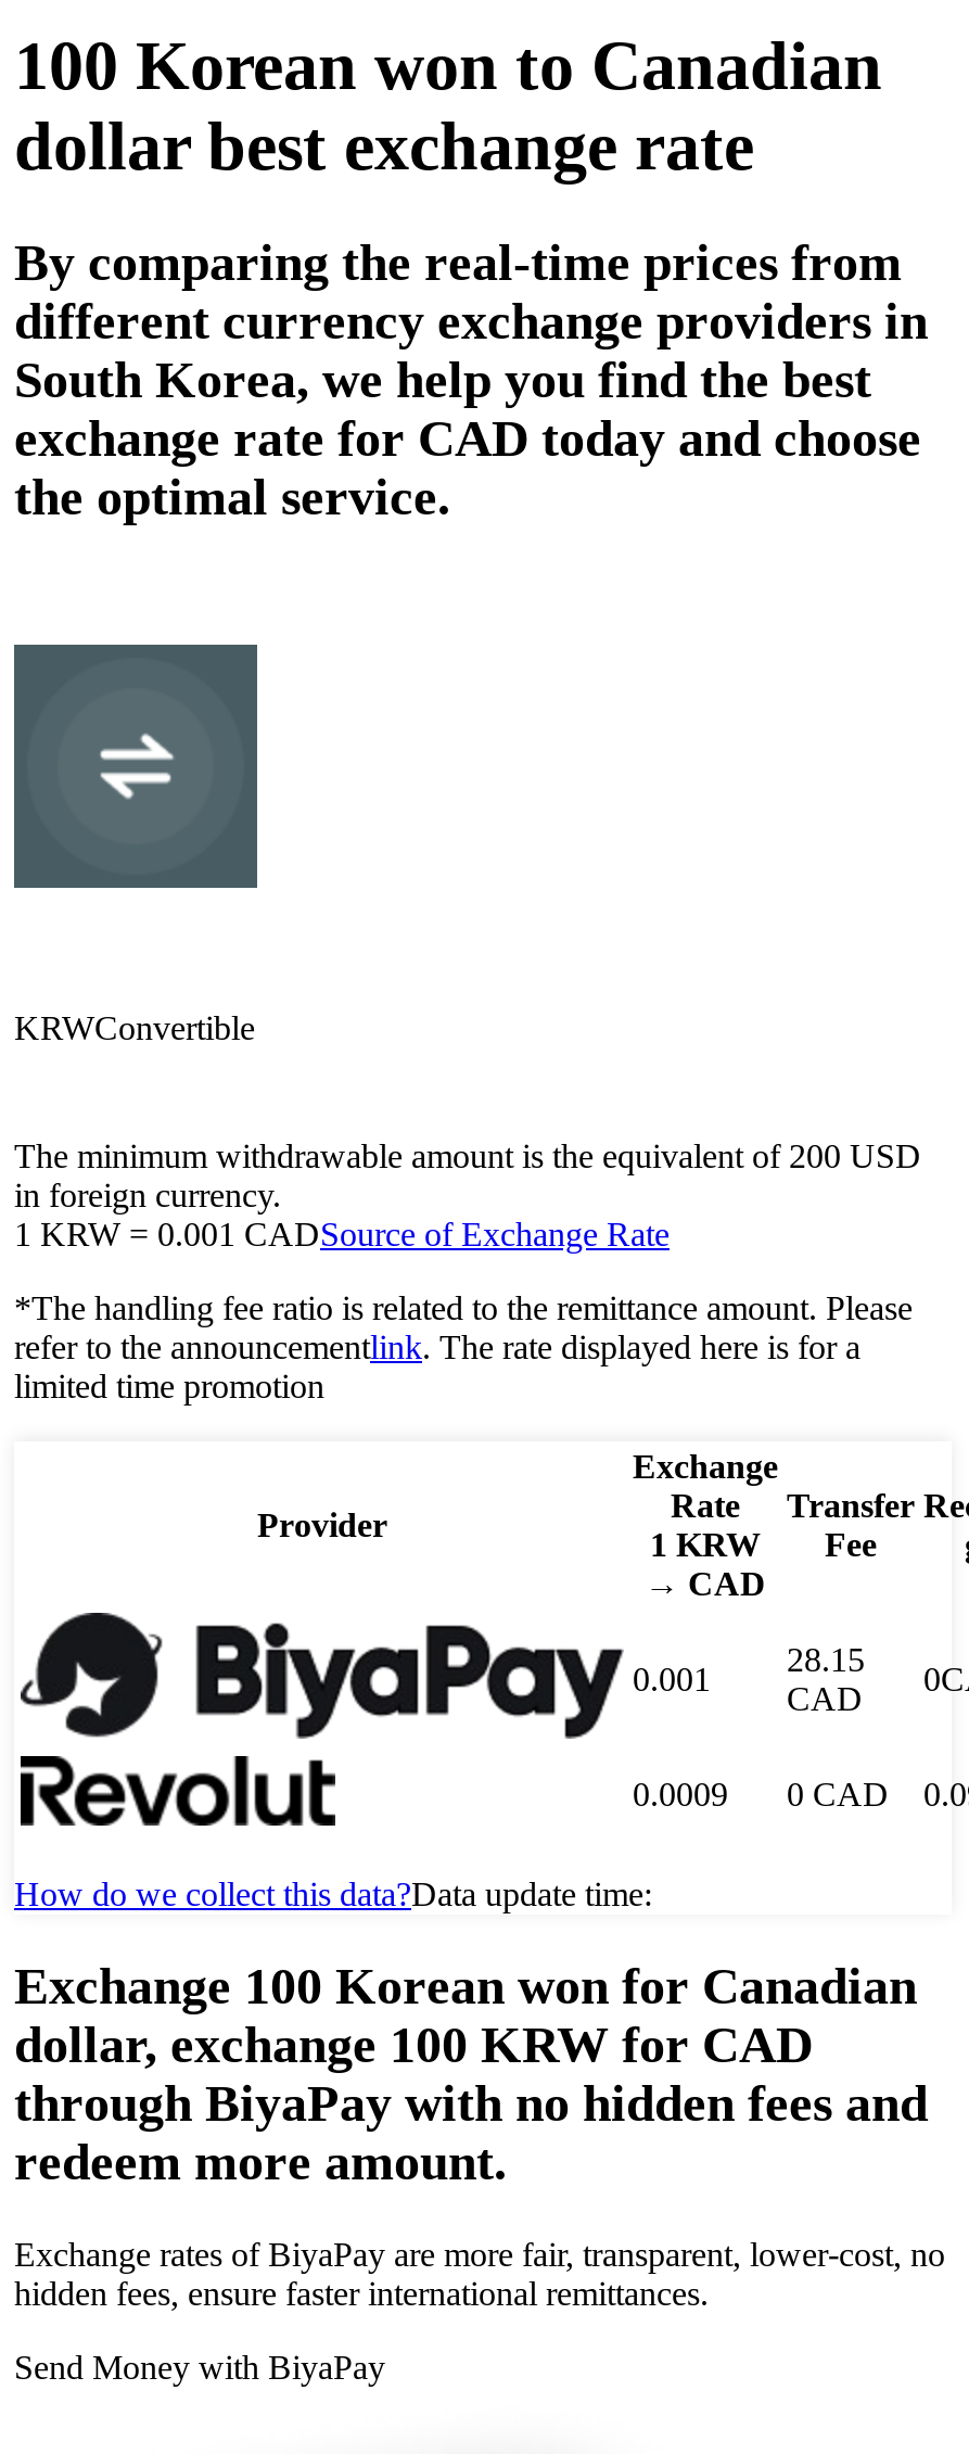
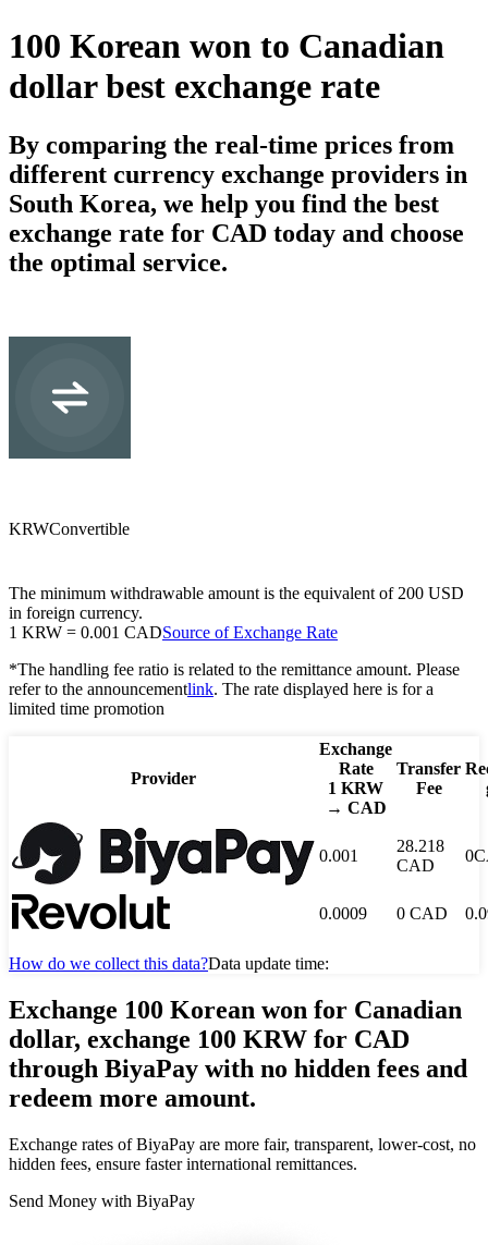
[787,1641,865,1678] 28.15 -> [396,836,444,855] 28.218

